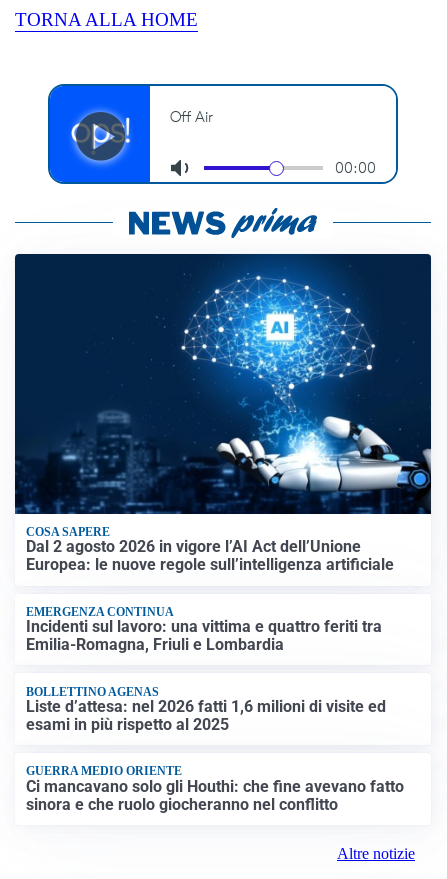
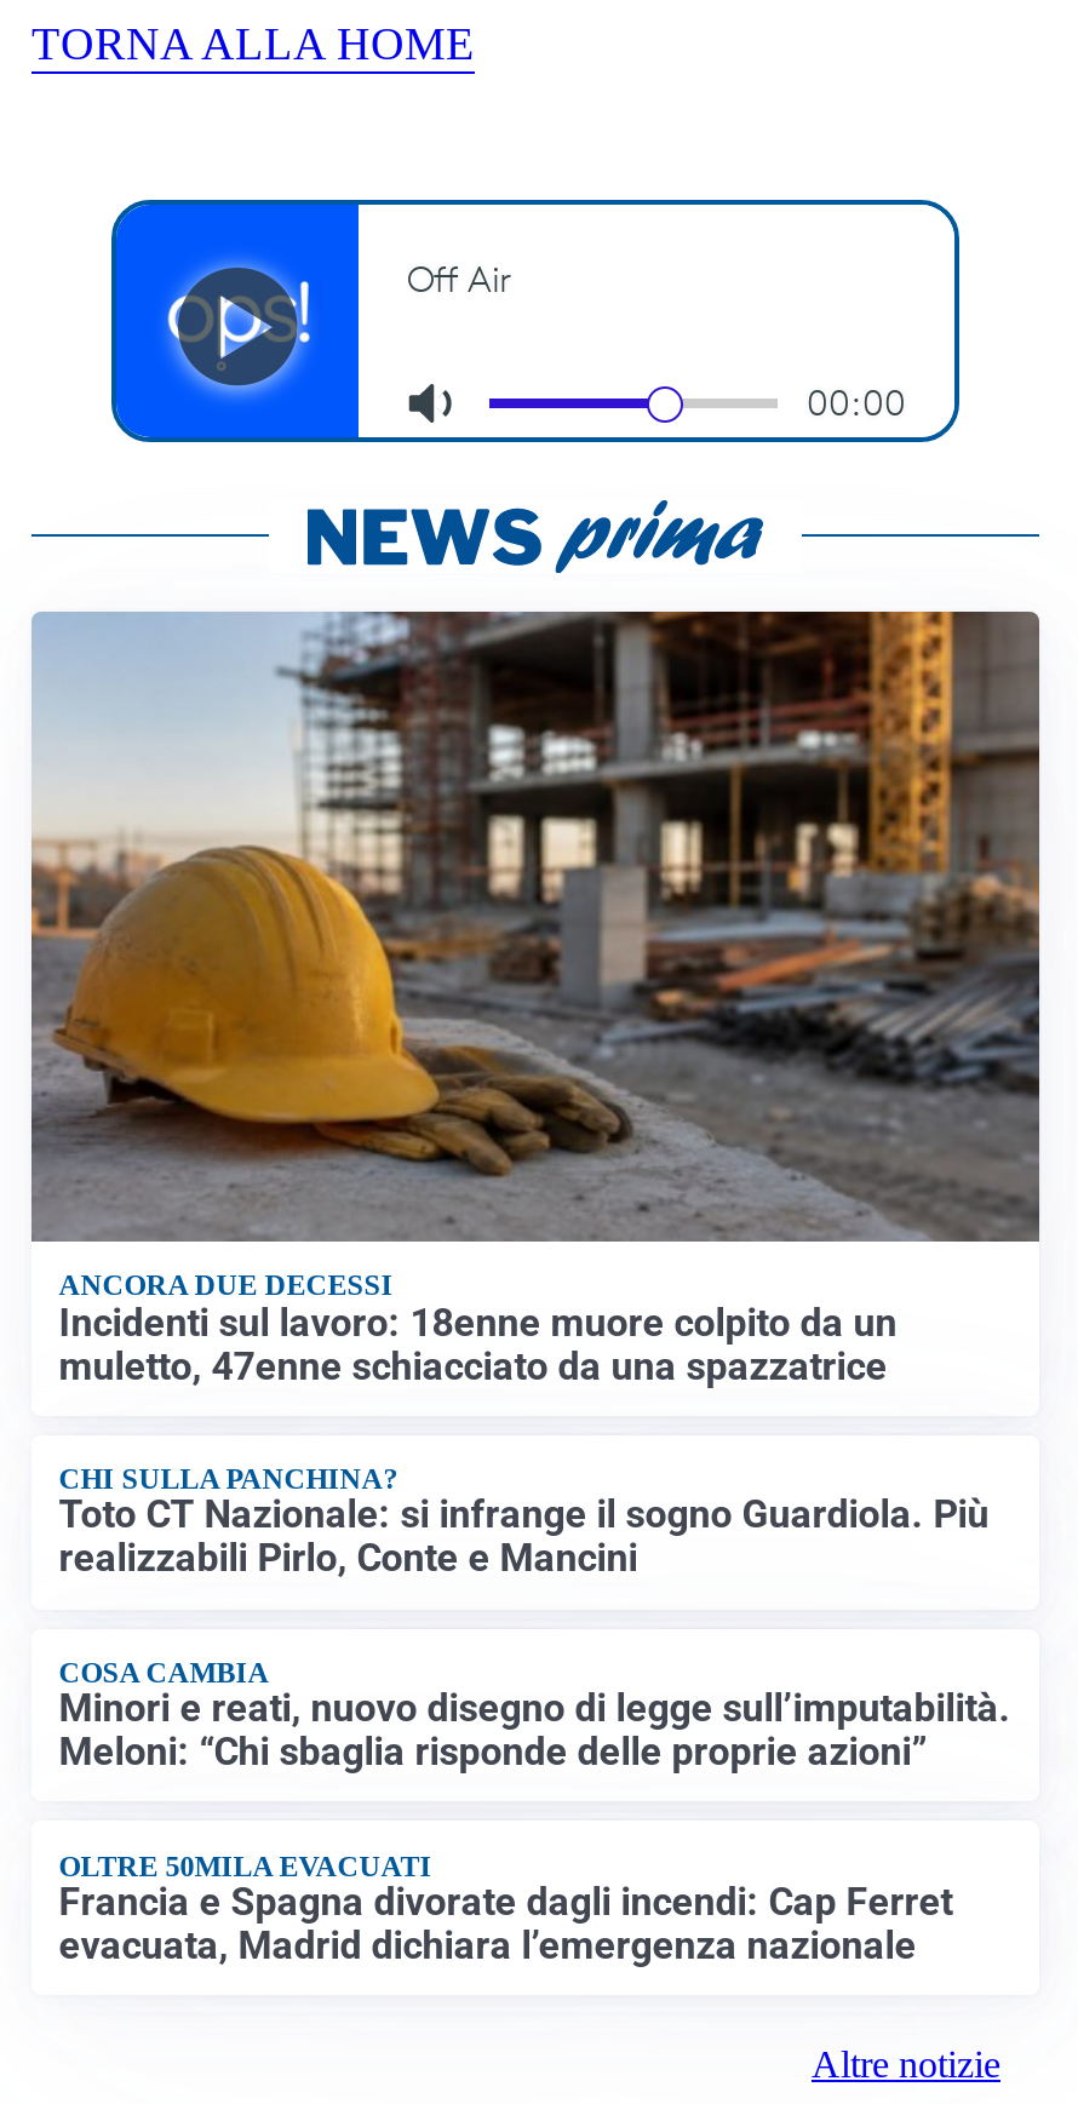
[14,253,432,574] [image] | COSA SAPERE | Dal 2 agosto 2026 in vigore l’AI Act dell’Unione | Europea: le nuove regole sull’intelligenza artificiale -> [29,609,1042,1388] [image] | ANCORA DUE DECESSI | Incidenti sul lavoro: 18enne muore colpito da un | muletto, 47enne schiacciato da una spazzatrice
[26,605,382,654] EMERGENZA CONTINUA | Incidenti sul lavoro: una vittima e quattro feriti tra | Emilia-Romagna, Friuli e Lombardia -> [59,1462,989,1581] CHI SULLA PANCHINA? | Toto CT Nazionale: si infrange il sogno Guardiola. Più | realizzabili Pirlo, Conte e Mancini
[26,685,386,734] BOLLETTINO AGENAS | Liste d’attesa: nel 2026 fatti 1,6 milioni di visite ed | esami in più rispetto al 2025 -> [59,1655,1011,1775] COSA CAMBIA | Minori e reati, nuovo disegno di legge sull’imputabilità. | Meloni: “Chi sbaglia risponde delle proprie azioni”
[26,764,404,814] GUERRA MEDIO ORIENTE | Ci mancavano solo gli Houthi: che fine avevano fatto | sinora e che ruolo giocheranno nel conflitto -> [59,1848,953,1968] OLTRE 50MILA EVACUATI | Francia e Spagna divorate dagli incendi: Cap Ferret | evacuata, Madrid dichiara l’emergenza nazionale

